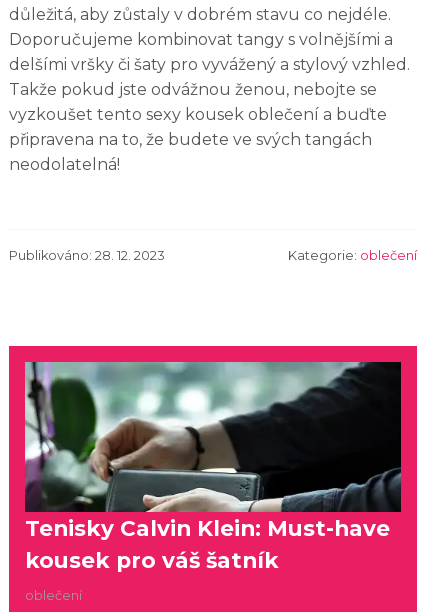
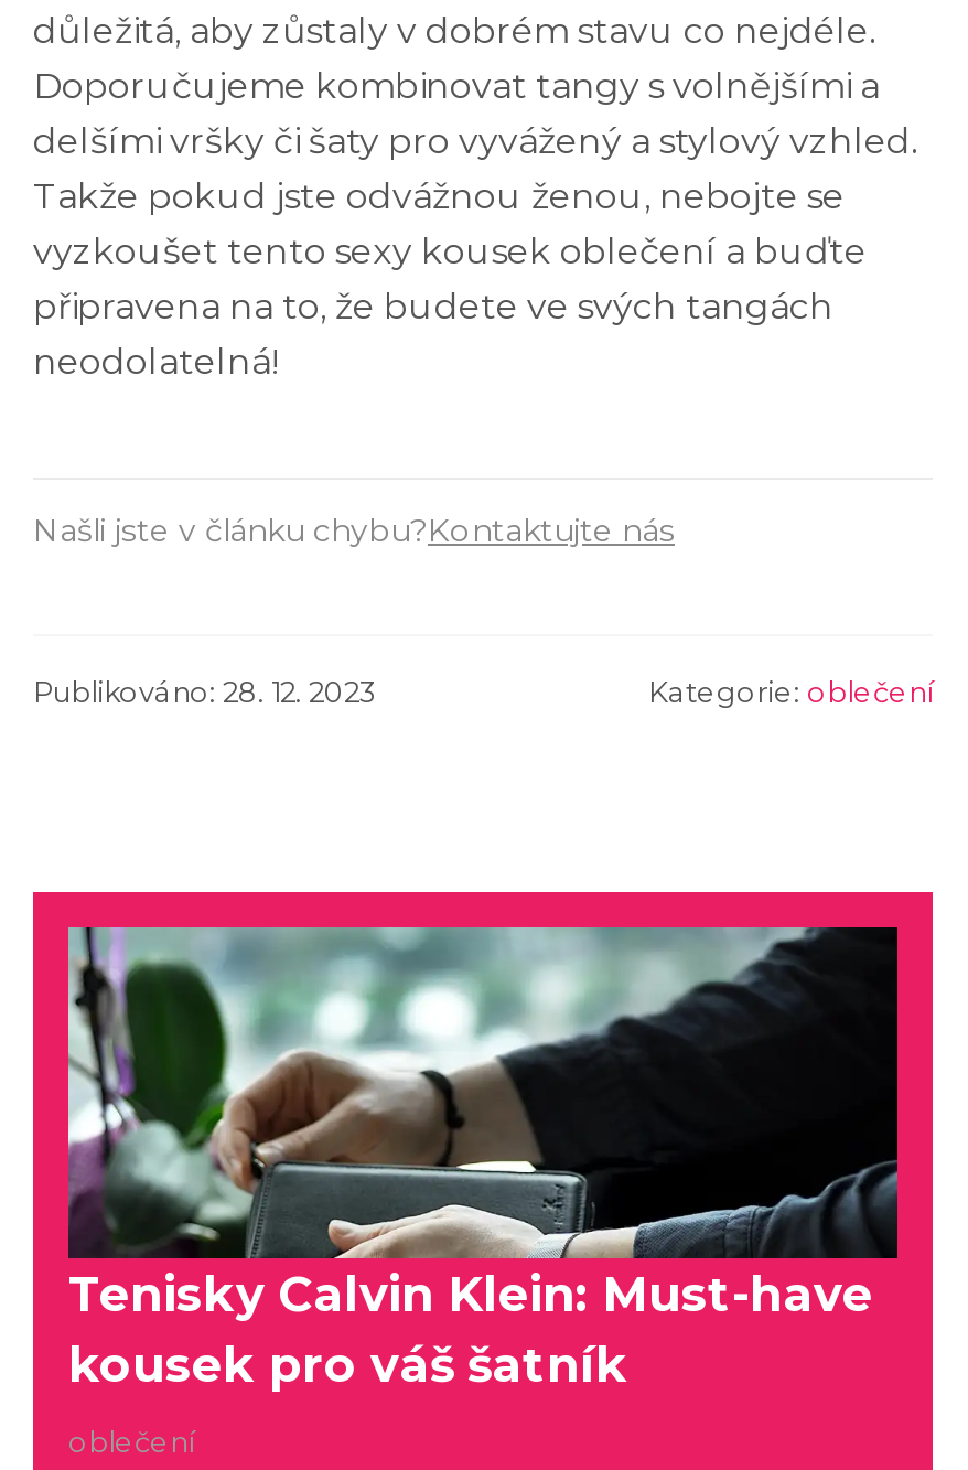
none -> [33,510,675,550] Našli jste v článku chybu?Kontaktujte nás

